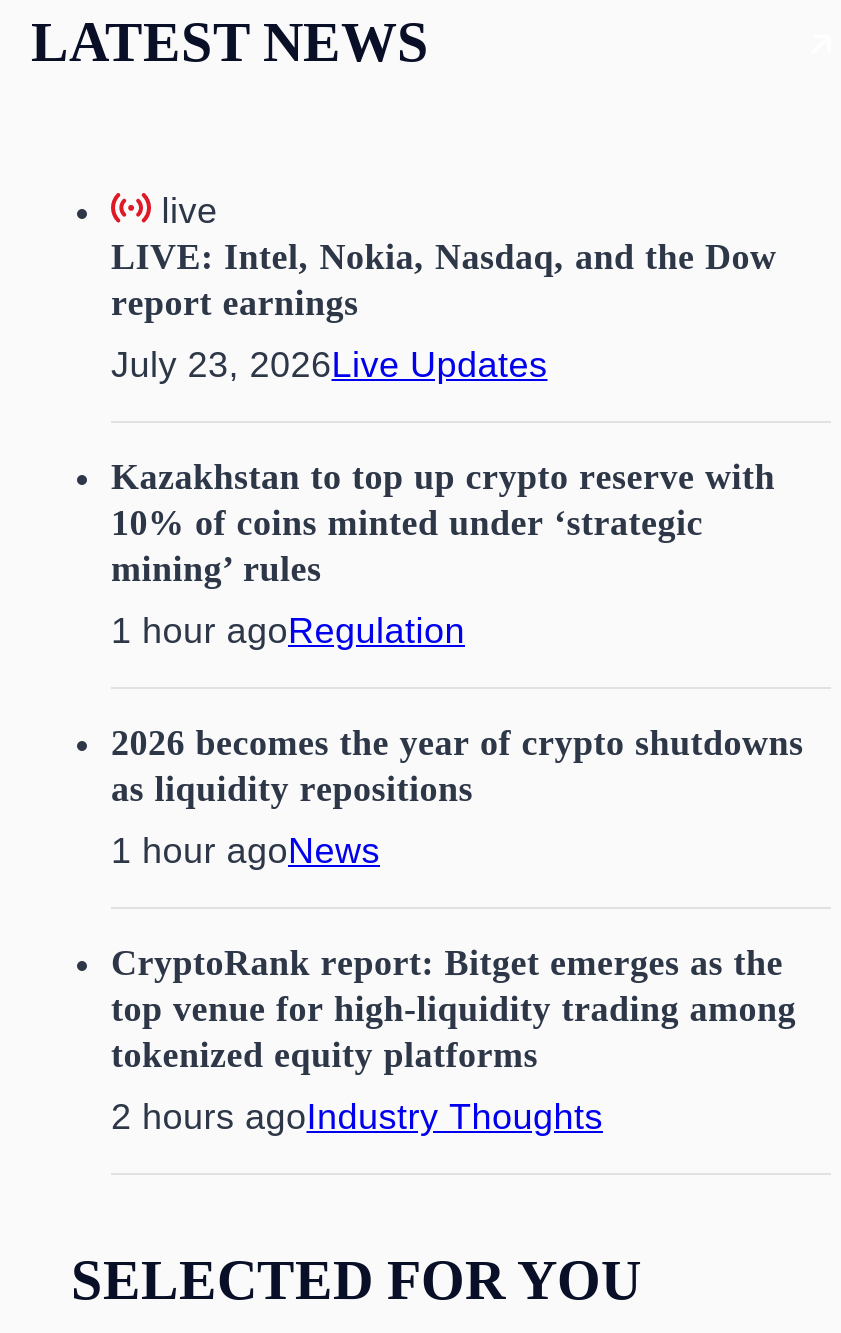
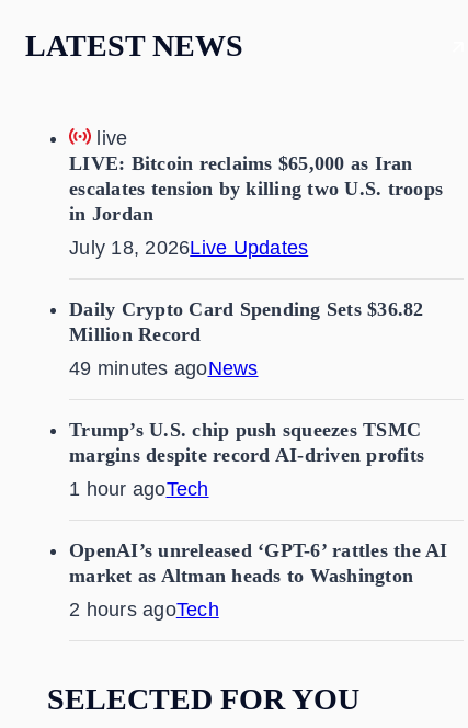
[111,237,777,323] LIVE: Intel, Nokia, Nasdaq, and the Dow | report earnings -> [69,152,443,225] LIVE: Bitcoin reclaims $65,000 as Iran | escalates tension by killing two U.S. troops | in Jordan
[111,345,547,385] July 23, 2026Live Updates -> [69,237,308,259] July 18, 2026Live Updates
[111,457,775,589] Kazakhstan to top up crypto reserve with | 10% of coins minted under ‘strategic | mining’ rules -> [69,298,424,345] Daily Crypto Card Spending Sets $36.82 | Million Record
[111,611,465,651] 1 hour agoRegulation -> [69,357,258,379] 49 minutes agoNews
[111,723,803,809] 2026 becomes the year of crypto shutdowns | as liquidity repositions -> [69,419,424,466] Trump’s U.S. chip push squeezes TSMC | margins despite record AI-driven profits
[111,831,380,871] 1 hour agoNews -> [69,478,209,500] 1 hour agoTech
[111,943,796,1075] CryptoRank report: Bitget emerges as the | top venue for high-liquidity trading among | tokenized equity platforms -> [69,539,448,587] OpenAI’s unreleased ‘GPT-6’ rattles the AI | market as Altman heads to Washington
[111,1097,603,1137] 2 hours agoIndustry Thoughts -> [69,599,219,621] 2 hours agoTech

